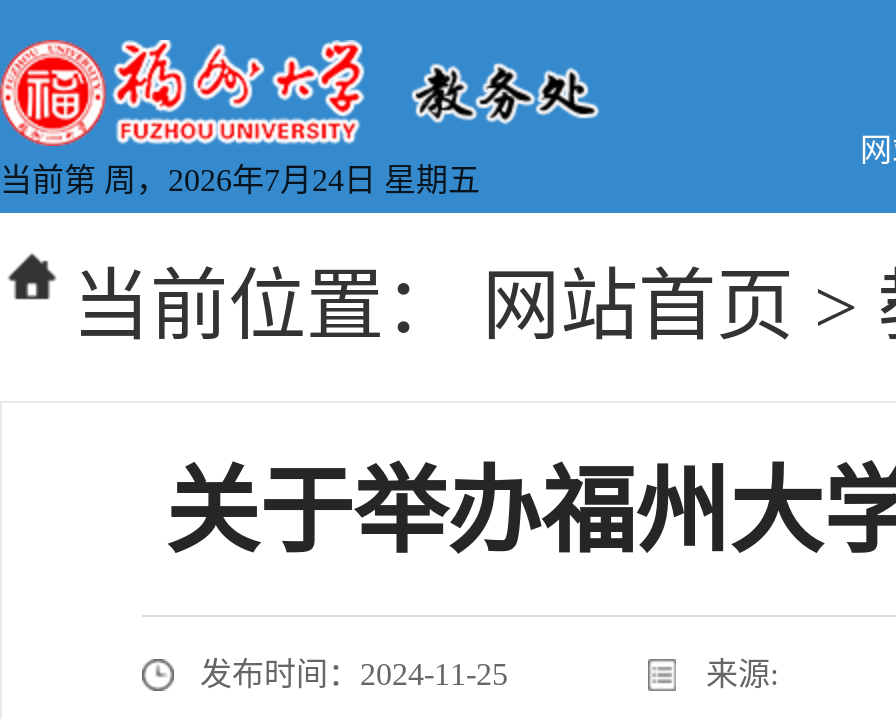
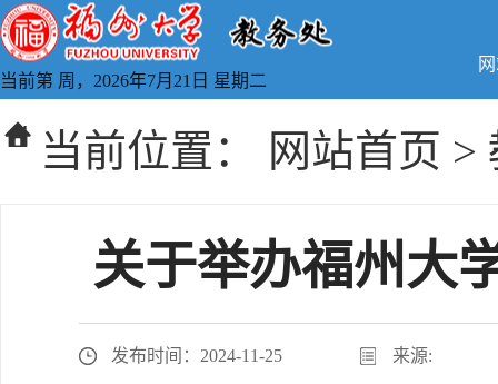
[0,163,480,197] 当前第周，2026年7月24日 星期五 -> [0,71,267,90] 当前第周，2026年7月21日 星期二

